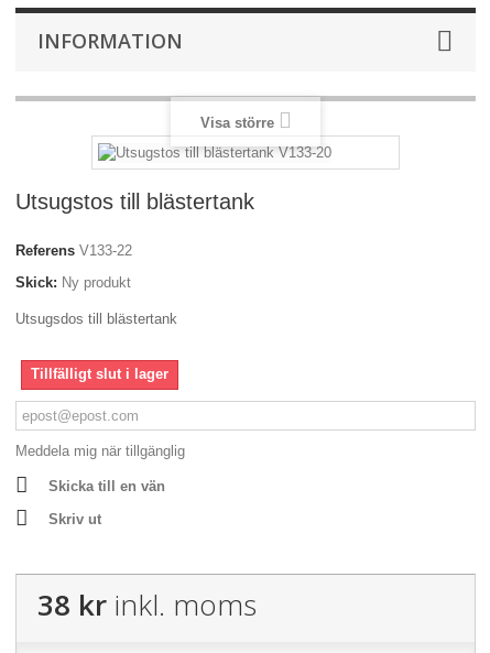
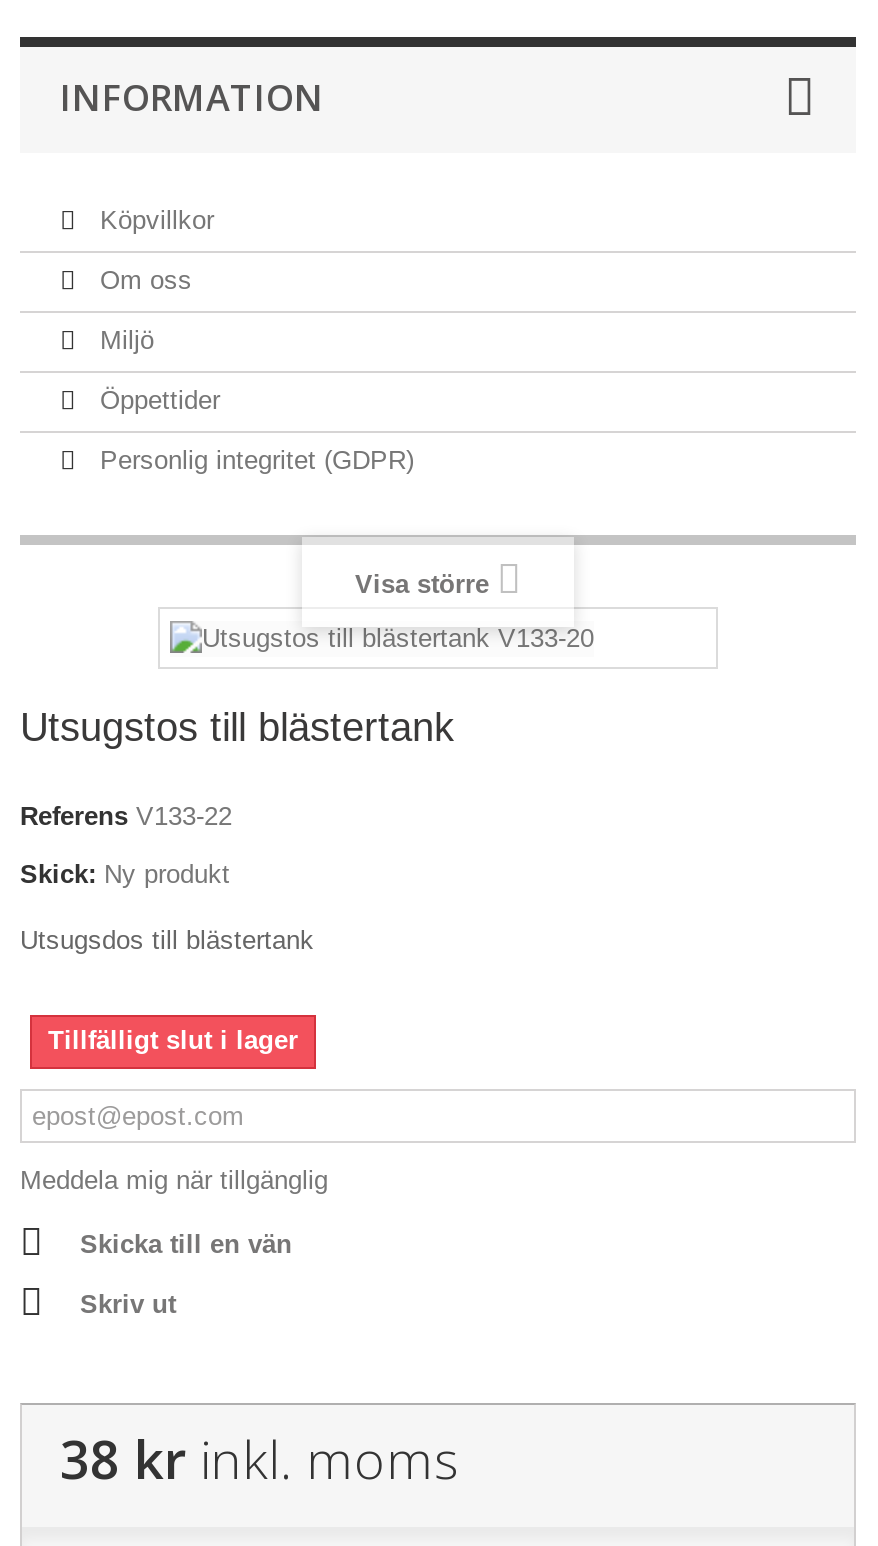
none -> [92,205,414,475] Köpvillkor | Om oss | Miljö | Öppettider | Personlig integritet (GDPR)

